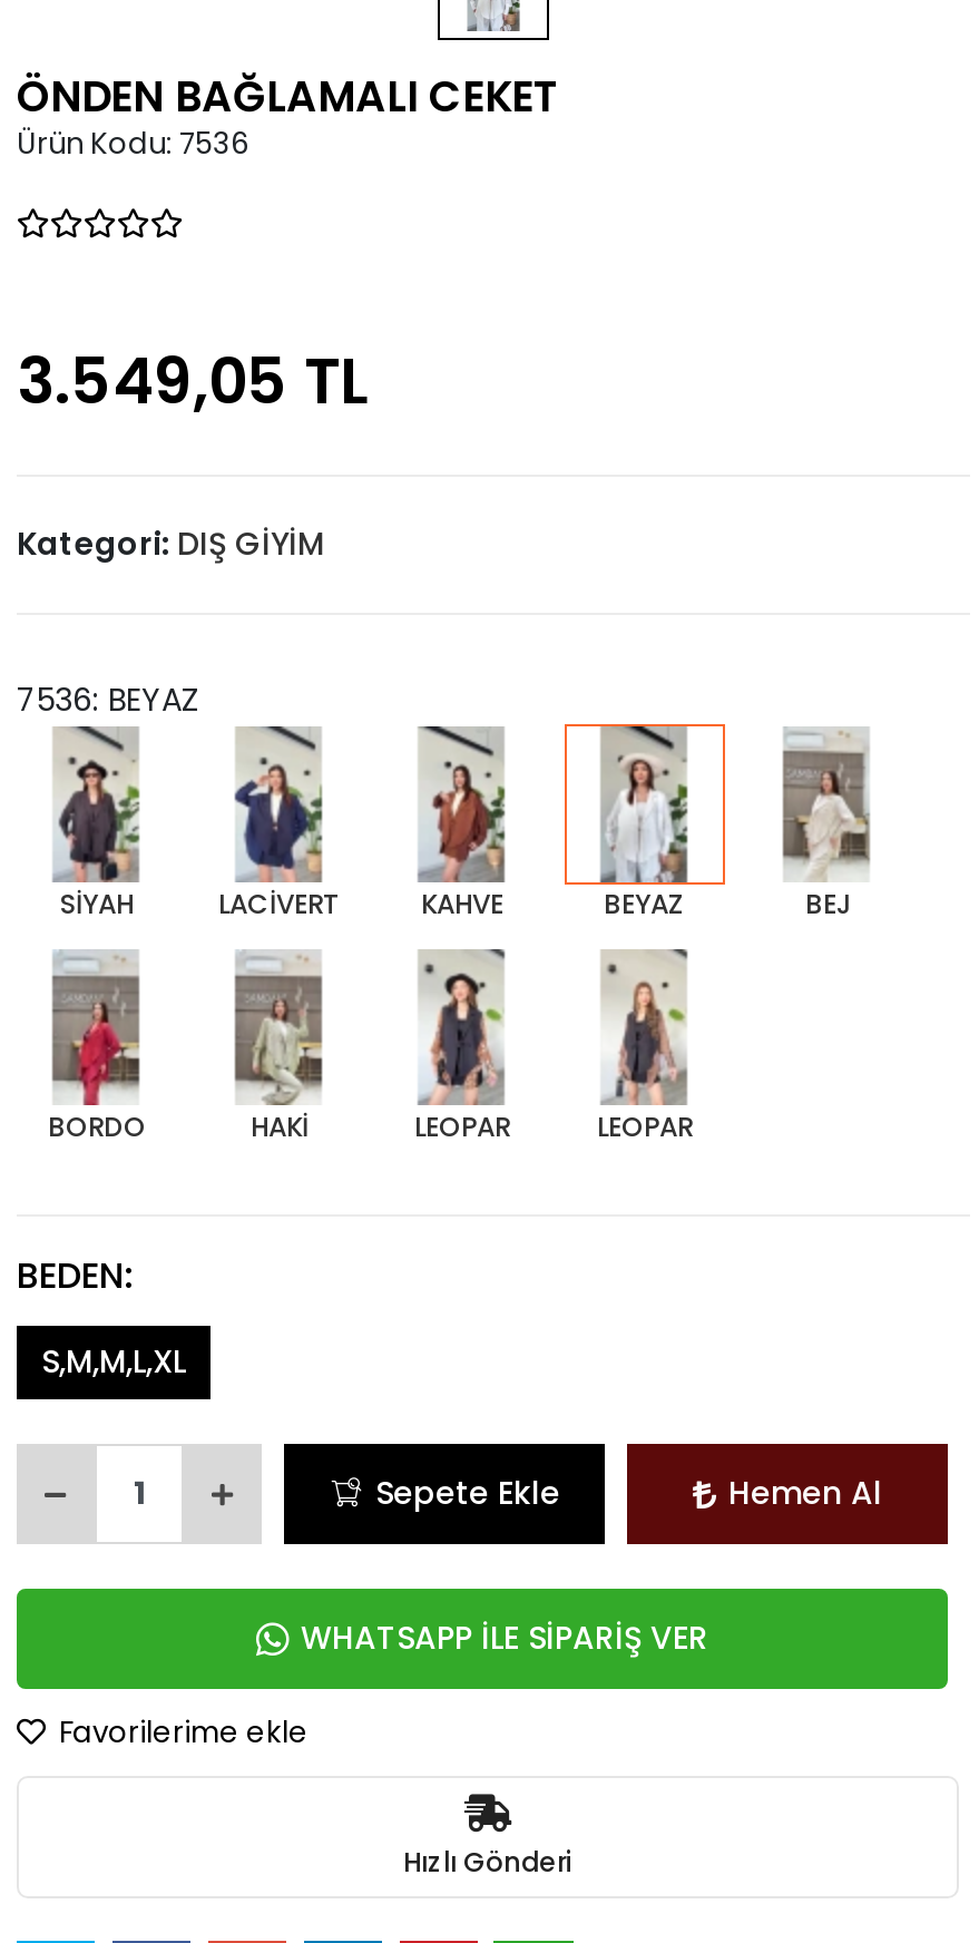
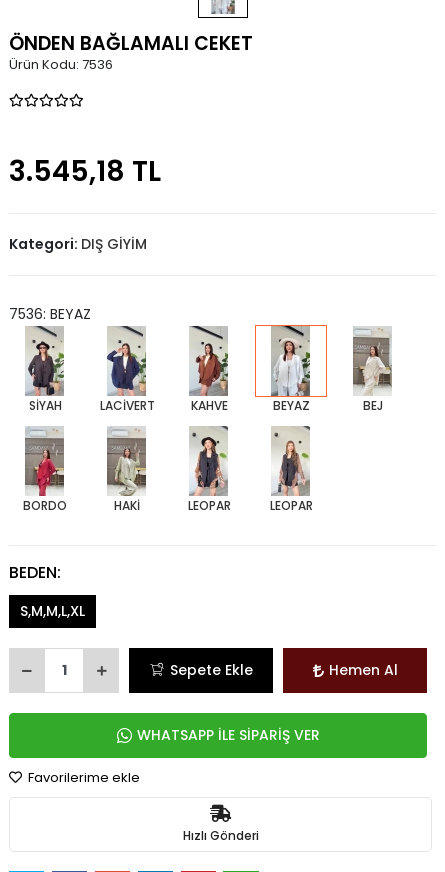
[17,339,369,426] 3.549,05 TL -> [9,152,161,191] 3.545,18 TL

